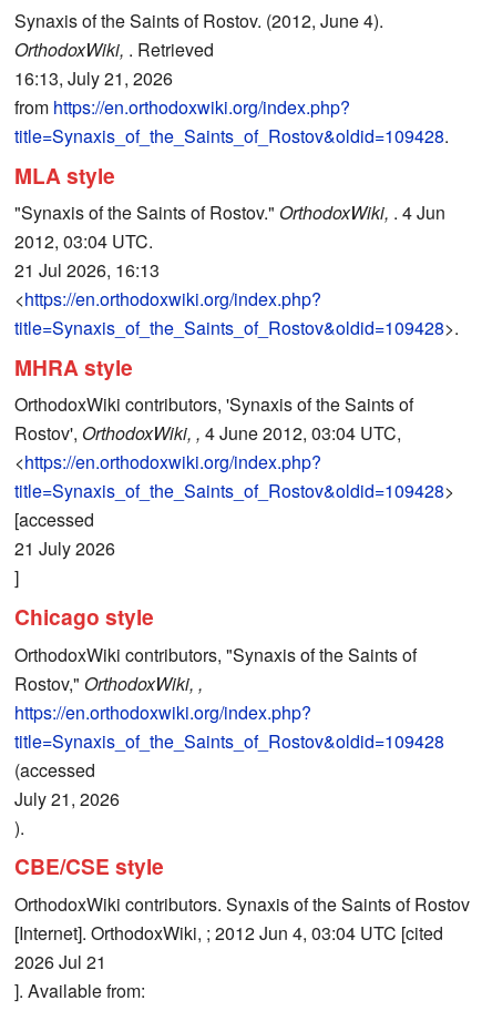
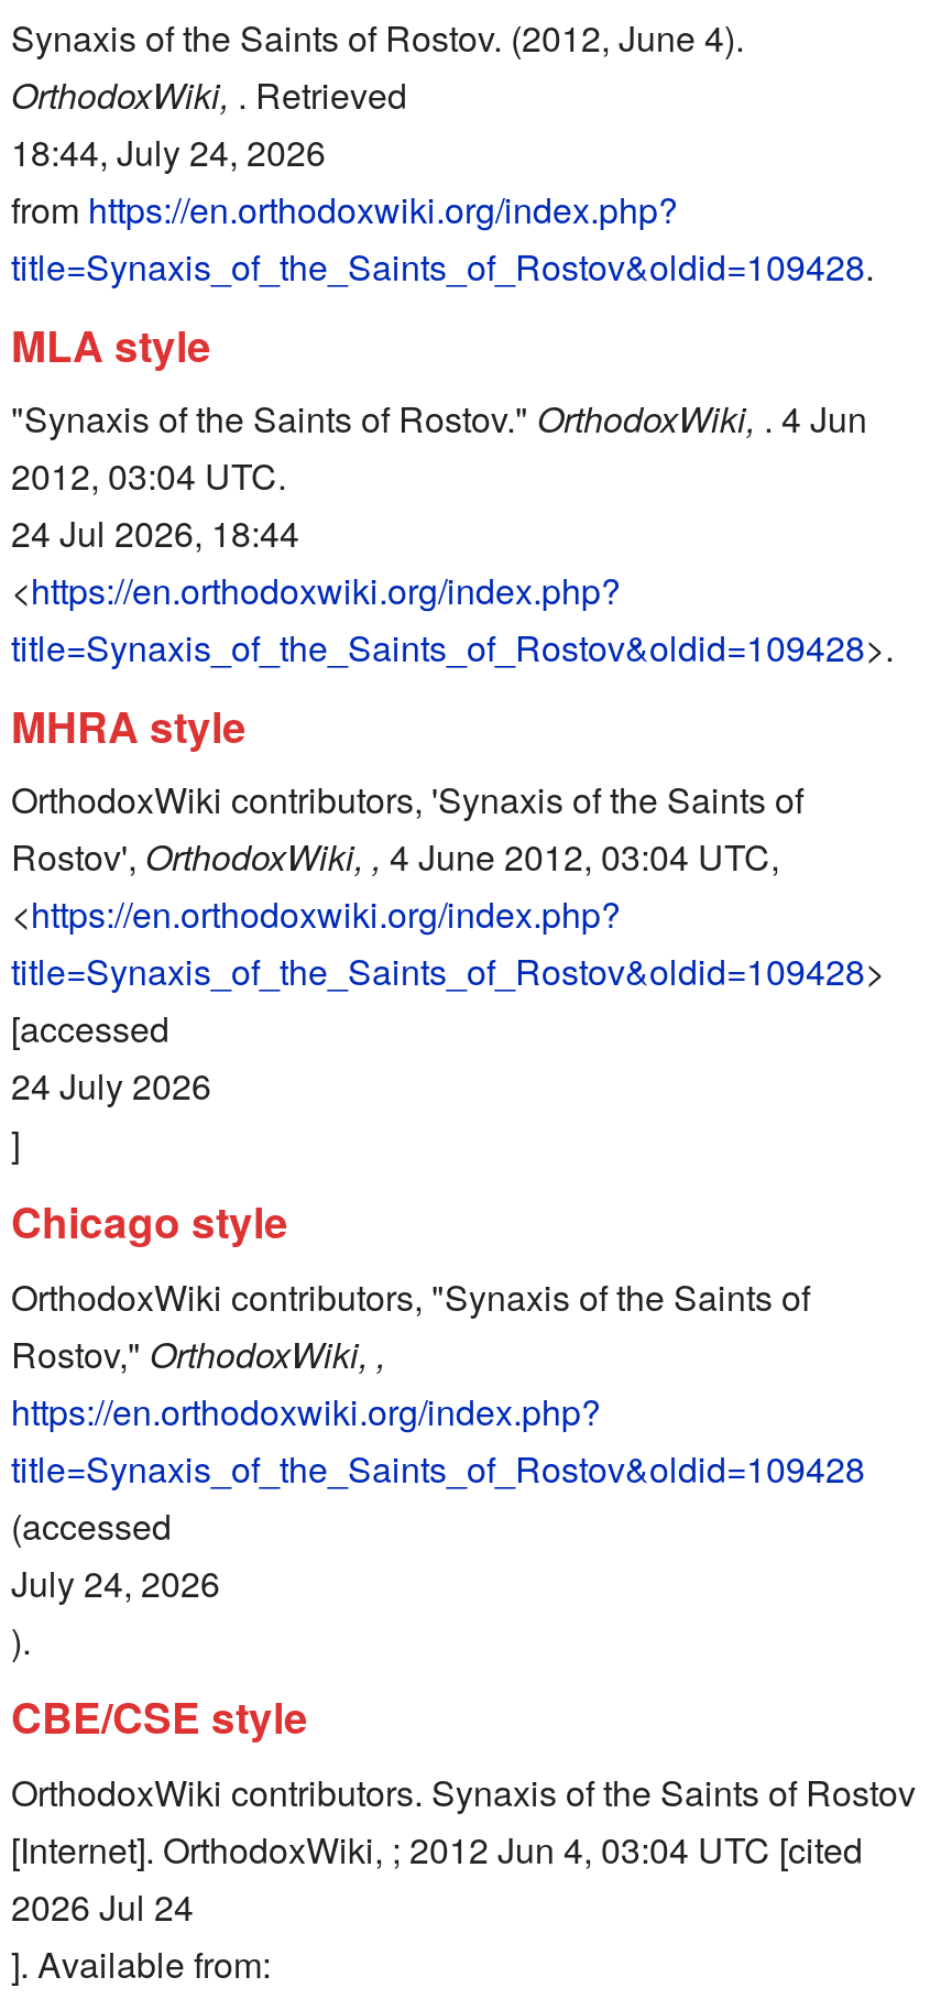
[14,65,173,91] 16:13, July 21, 2026 -> [11,127,326,177] 18:44, July 24, 2026
[14,257,160,283] 21 Jul 2026, 16:13 -> [11,508,299,559] 24 Jul 2026, 18:44
[14,536,115,561] 21 July 2026 -> [11,1061,211,1112] 24 July 2026
[14,786,120,811] July 21, 2026 -> [11,1557,220,1607] July 24, 2026
[14,949,106,974] 2026 Jul 21 -> [11,1881,194,1931] 2026 Jul 24

